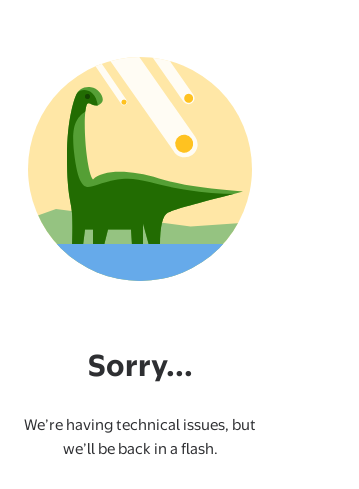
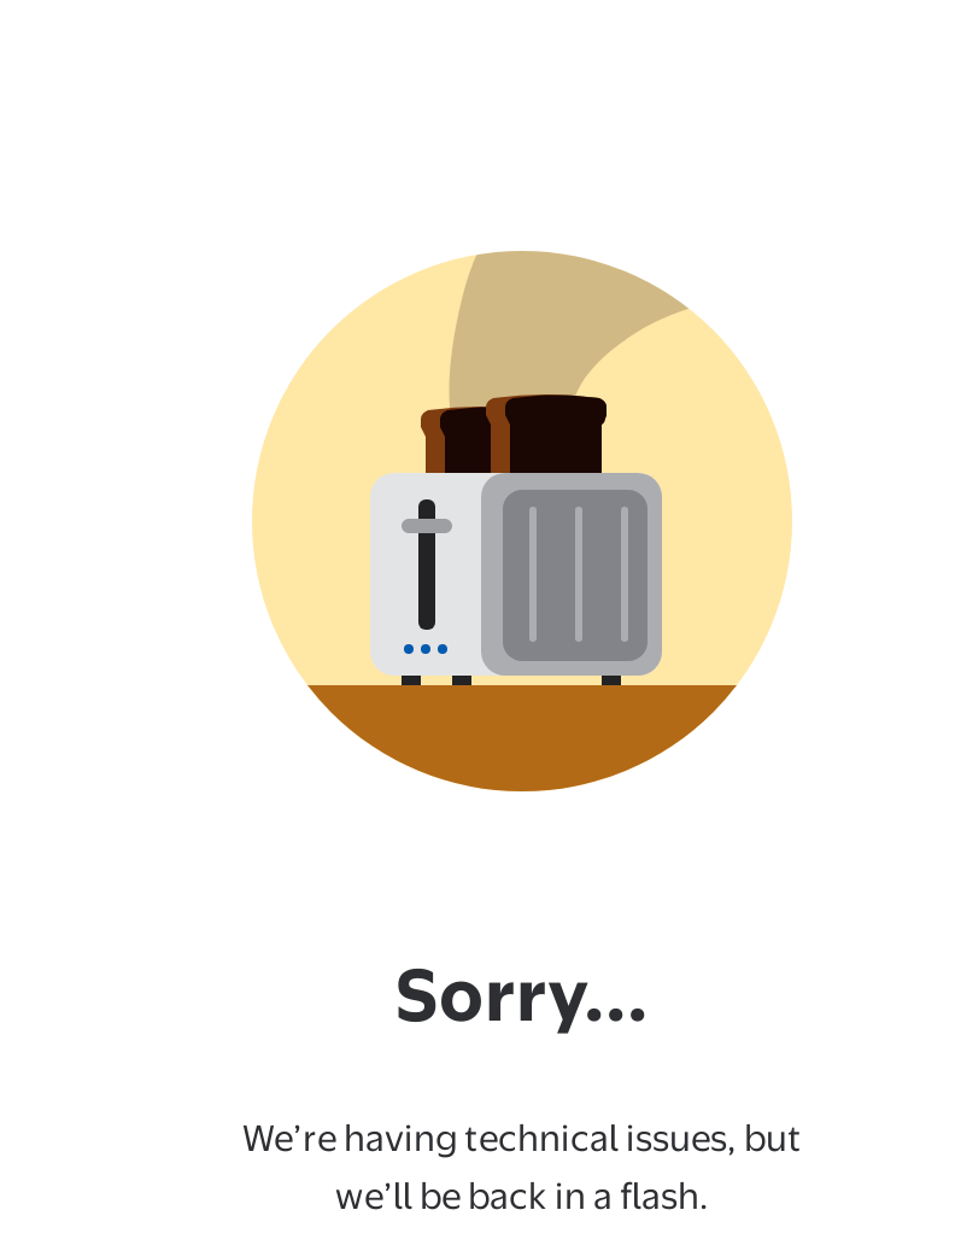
[38,58,242,282] [image] -> [279,251,763,794] [image]

